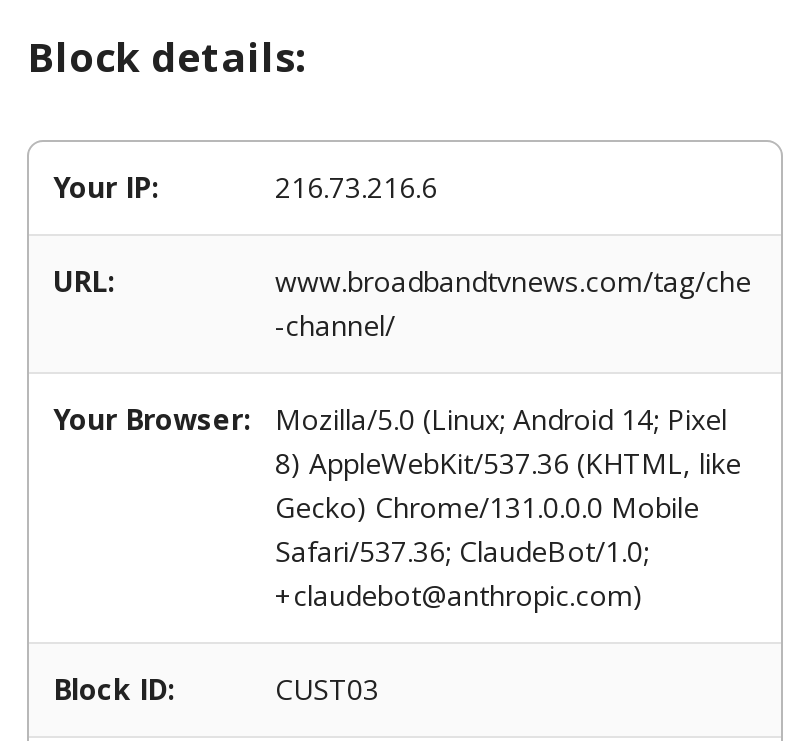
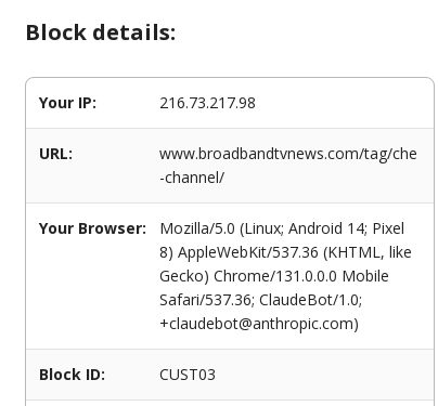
[275,168,437,206] 216.73.216.6 -> [159,92,256,113] 216.73.217.98

